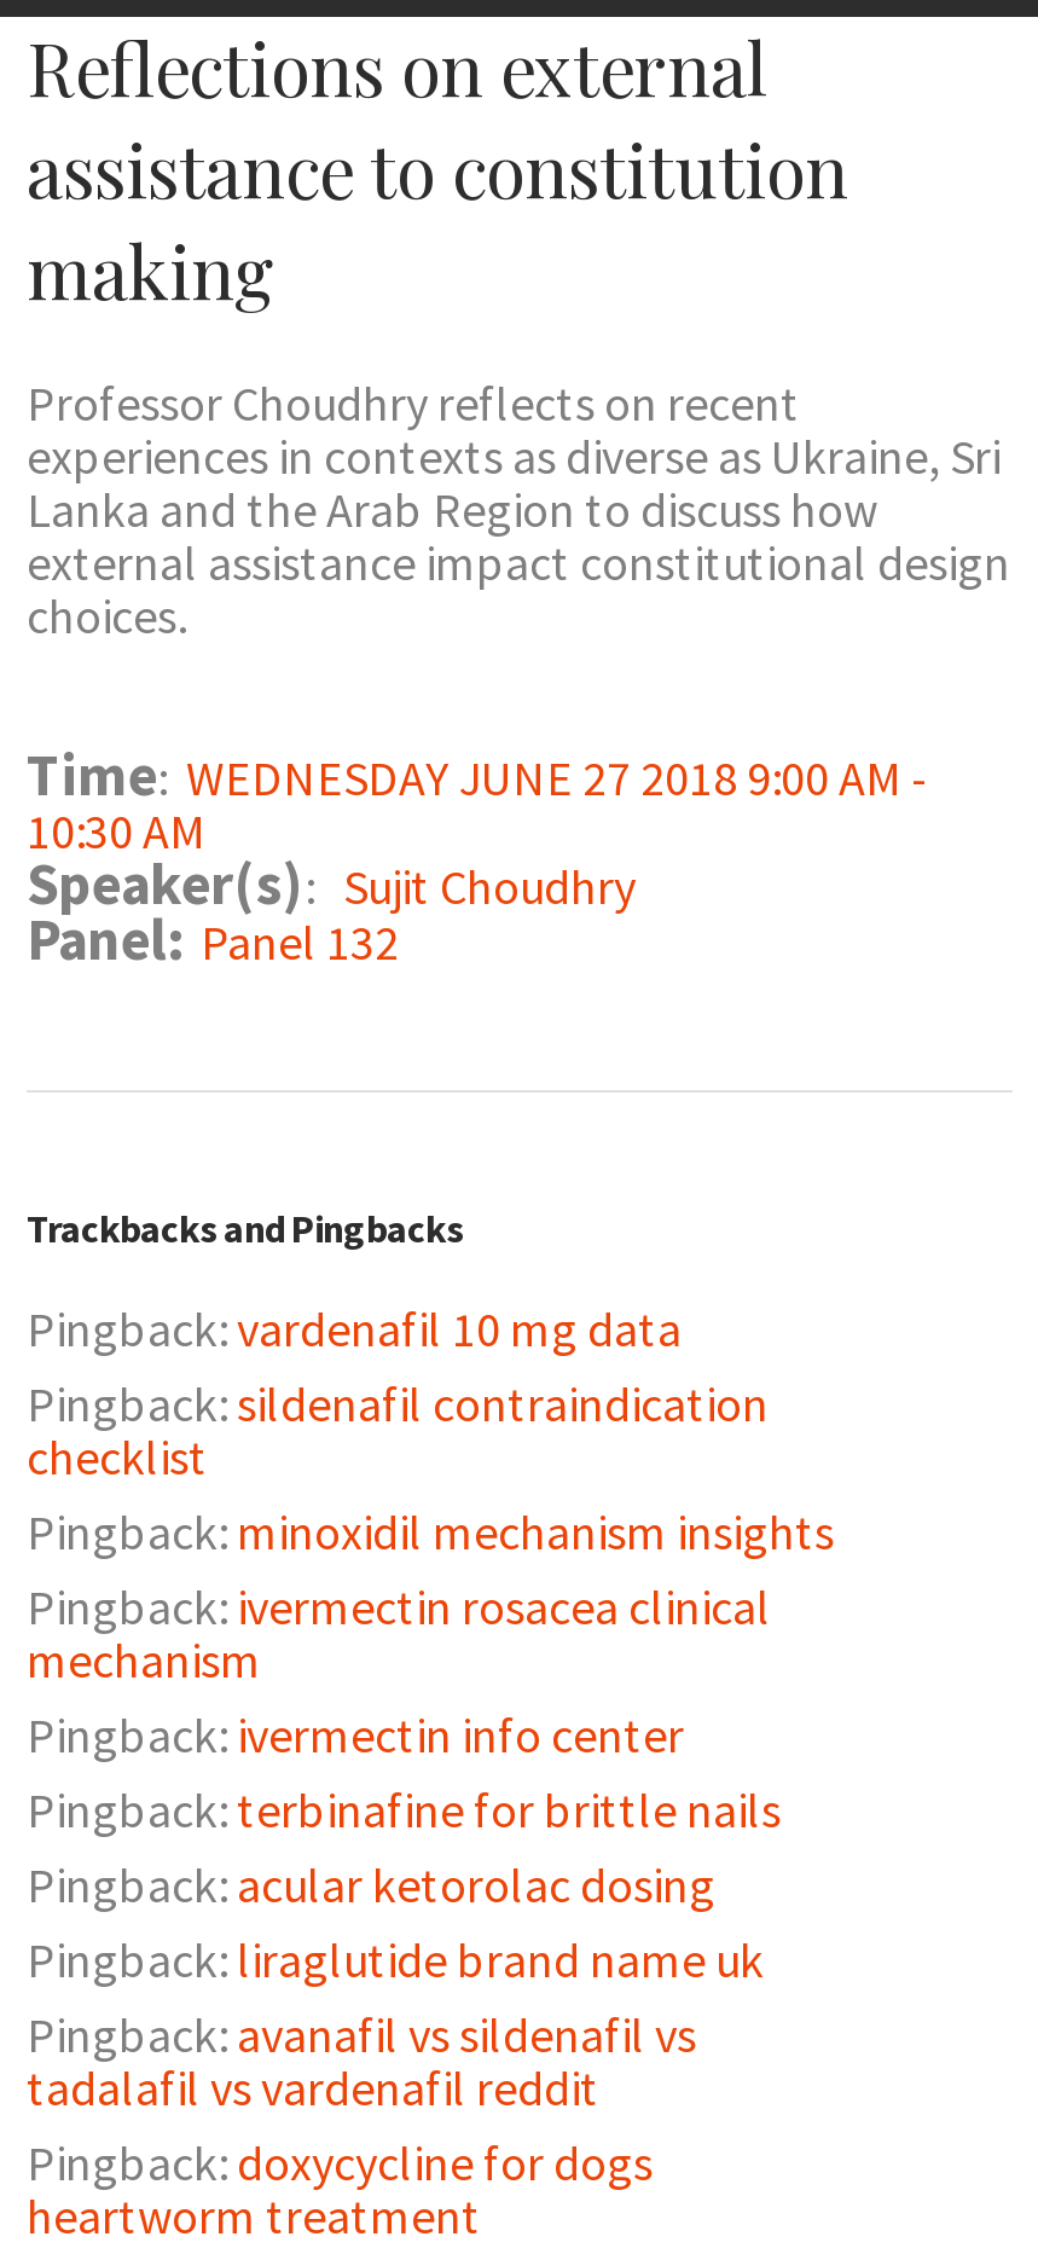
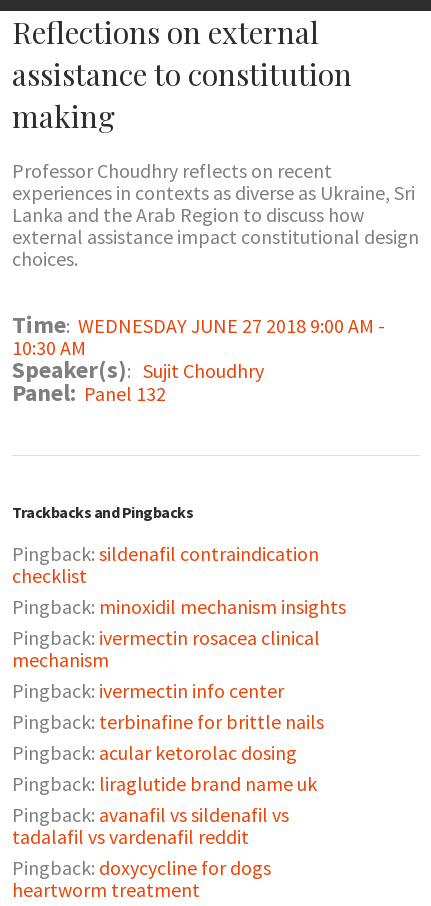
[27,1297,682,1357] Pingback: vardenafil 10 mg data -> none

